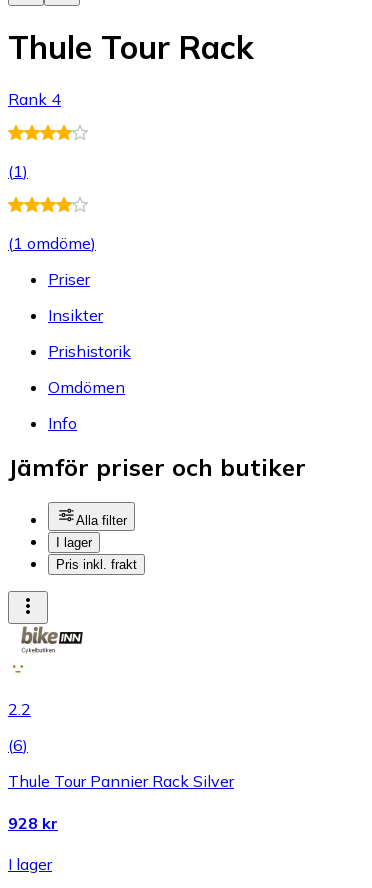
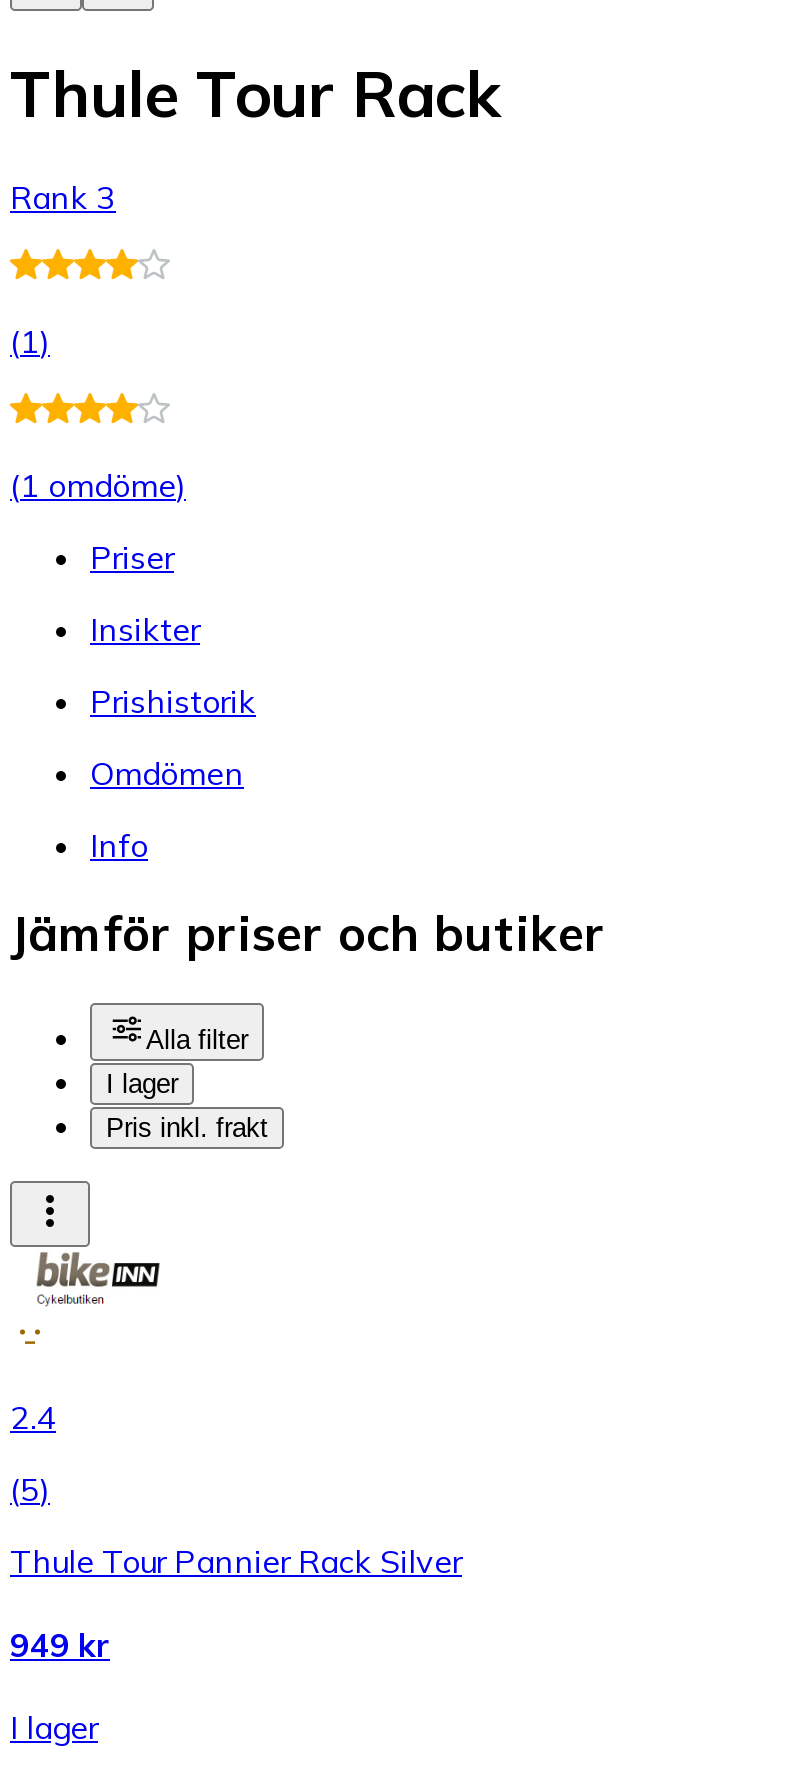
[8,88,61,108] Rank 4 -> [10,176,116,216] Rank 3
[8,699,31,719] 2.2 -> [10,1398,56,1438] 2.4
[8,735,28,755] (6) -> [10,1470,50,1510] (5)
[8,813,58,833] 928 kr -> [10,1624,110,1664] 949 kr

